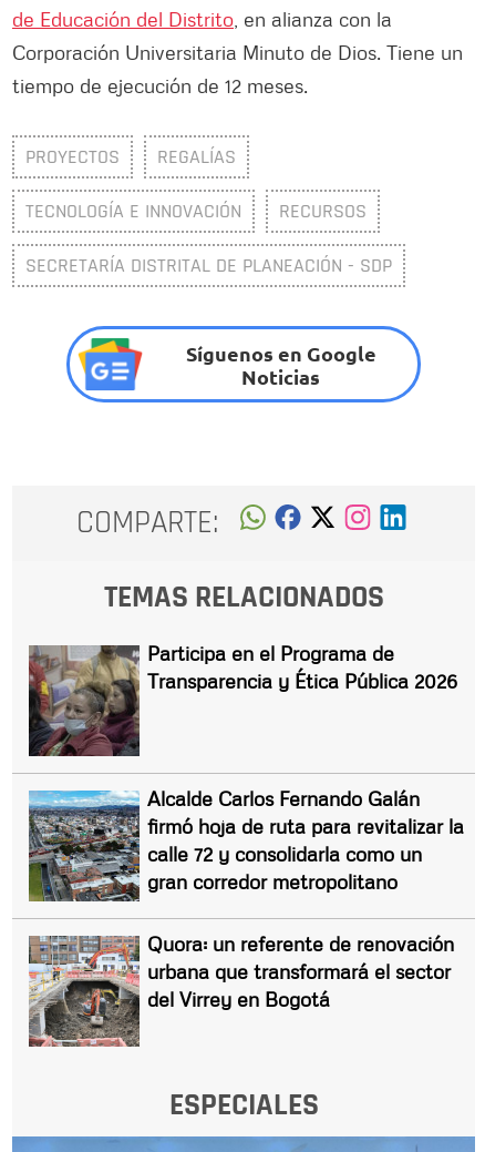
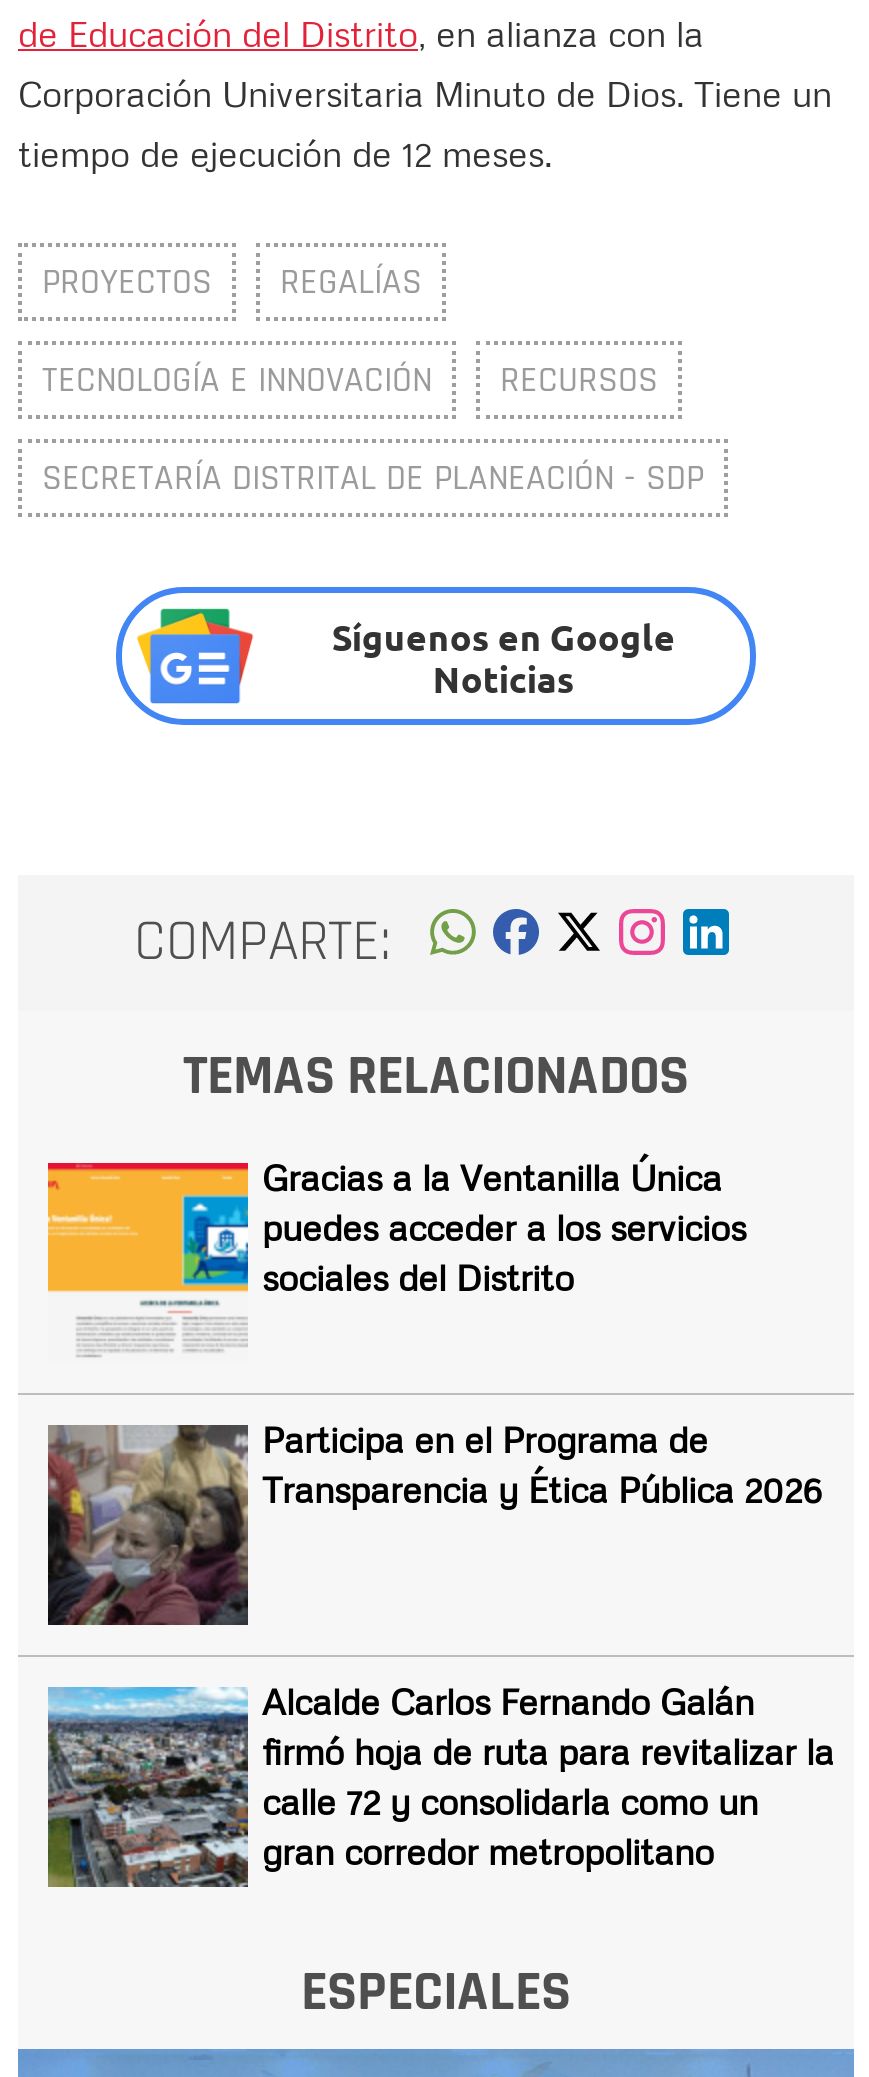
none -> [46,1155,746,1357] [image] | Gracias a la Ventanilla Única | puedes acceder a los servicios | sociales del Distrito
moved [27,641,464,893] -> [44,1417,834,1873]: [image] | Participa en el Programa de | Transparencia y Ética Pública 2026 | Alcalde Carlos Fernando Galán | firmó hoja de ruta para revitalizar la | calle 72 y consolidarla como un | gran corredor metropolitano
[28,931,454,1048] [image] | Quora: un referente de renovación | urbana que transformará el sector | del Virrey en Bogotá -> none

